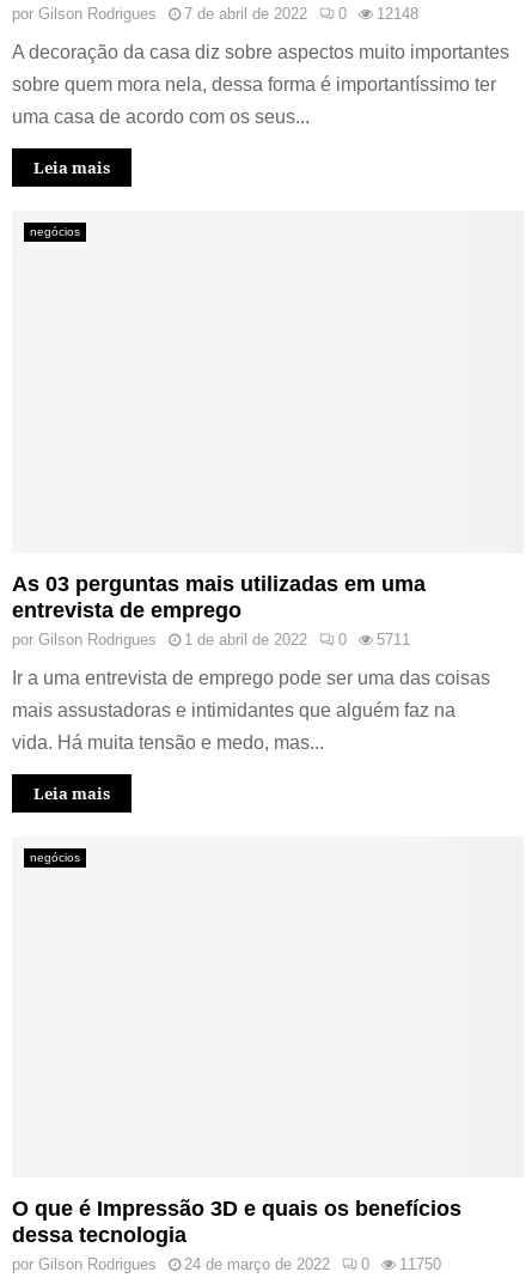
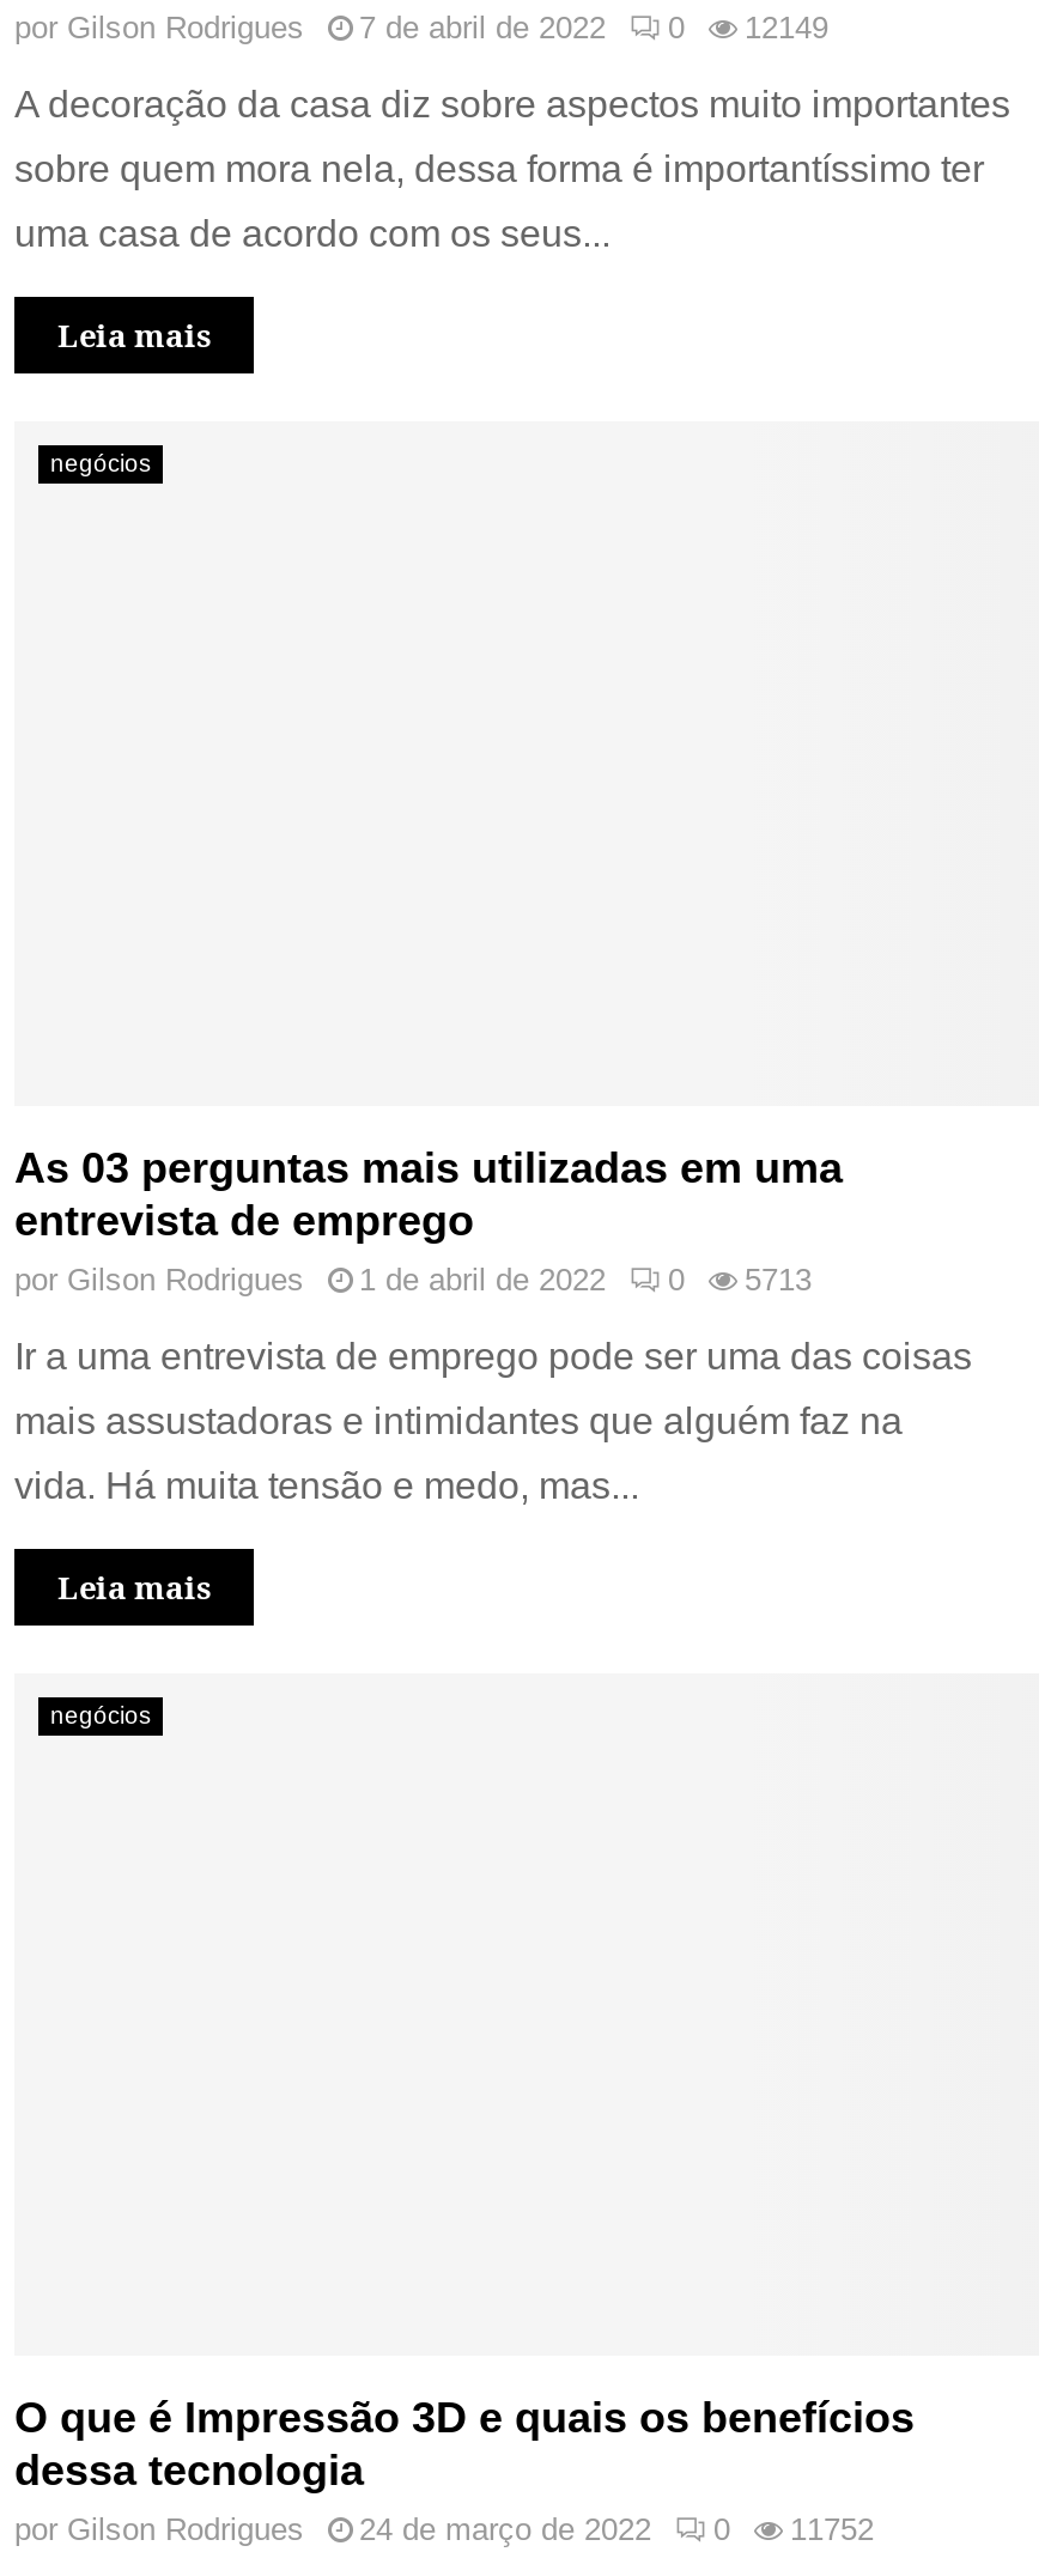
[12,5,418,23] por Gilson Rodrigues 7 de abril de 2022 0 12148 -> [14,10,828,46] por Gilson Rodrigues 7 de abril de 2022 0 12149
[12,630,410,648] por Gilson Rodrigues 1 de abril de 2022 0 5711 -> [14,1261,812,1297] por Gilson Rodrigues 1 de abril de 2022 0 5713
[12,1255,441,1273] por Gilson Rodrigues 24 de março de 2022 0 11750 -> [14,2511,874,2547] por Gilson Rodrigues 24 de março de 2022 0 11752

